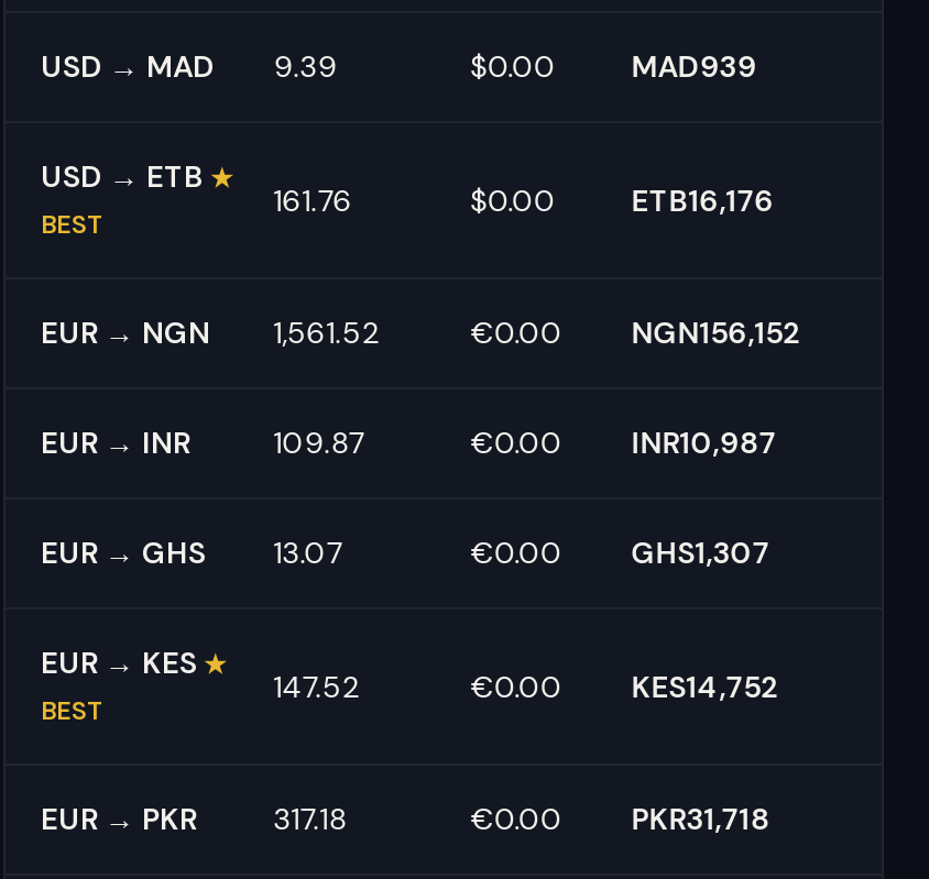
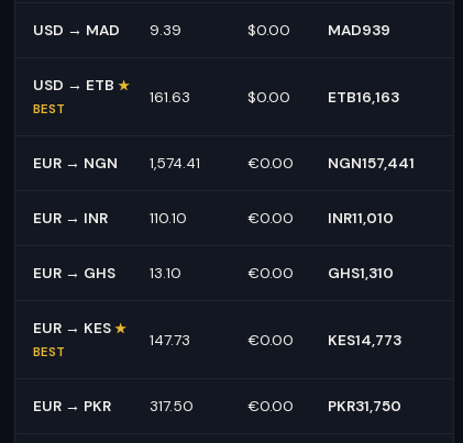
[273,182,353,219] 161.76 -> [149,87,190,106] 161.63
[631,182,774,219] ETB16,176 -> [328,87,400,106] ETB16,163
[273,315,379,352] 1,561.52 -> [149,154,200,173] 1,574.41
[470,315,803,352] €0.00 NGN156,152 -> [248,154,415,173] €0.00 NGN157,441
[273,425,364,462] 109.87 -> [149,209,187,228] 110.10
[470,425,777,462] €0.00 INR10,987 -> [248,209,394,228] €0.00 INR11,010
[273,535,342,572] 13.07 -> [149,264,181,283] 13.10
[470,535,770,572] €0.00 GHS1,307 -> [248,264,394,283] €0.00 GHS1,310
[273,668,359,705] 147.52 -> [149,330,190,349] 147.73
[470,668,781,705] €0.00 KES14,752 -> [248,330,402,349] €0.00 KES14,773
[273,801,346,838] 317.18 -> [149,397,193,416] 317.50
[470,801,770,838] €0.00 PKR31,718 -> [248,397,402,416] €0.00 PKR31,750

